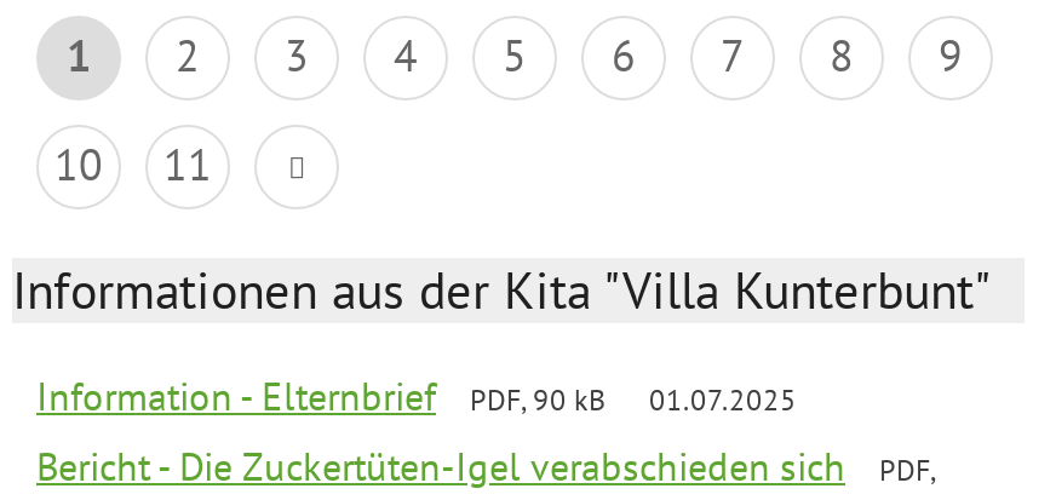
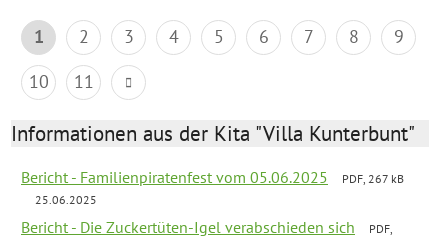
[36,372,797,420] Information - Elternbrief | PDF, 90 kB | 01.07.2025 -> [21,167,404,207] Bericht - Familienpiratenfest vom 05.06.2025 | PDF, 267 kB | 25.06.2025

